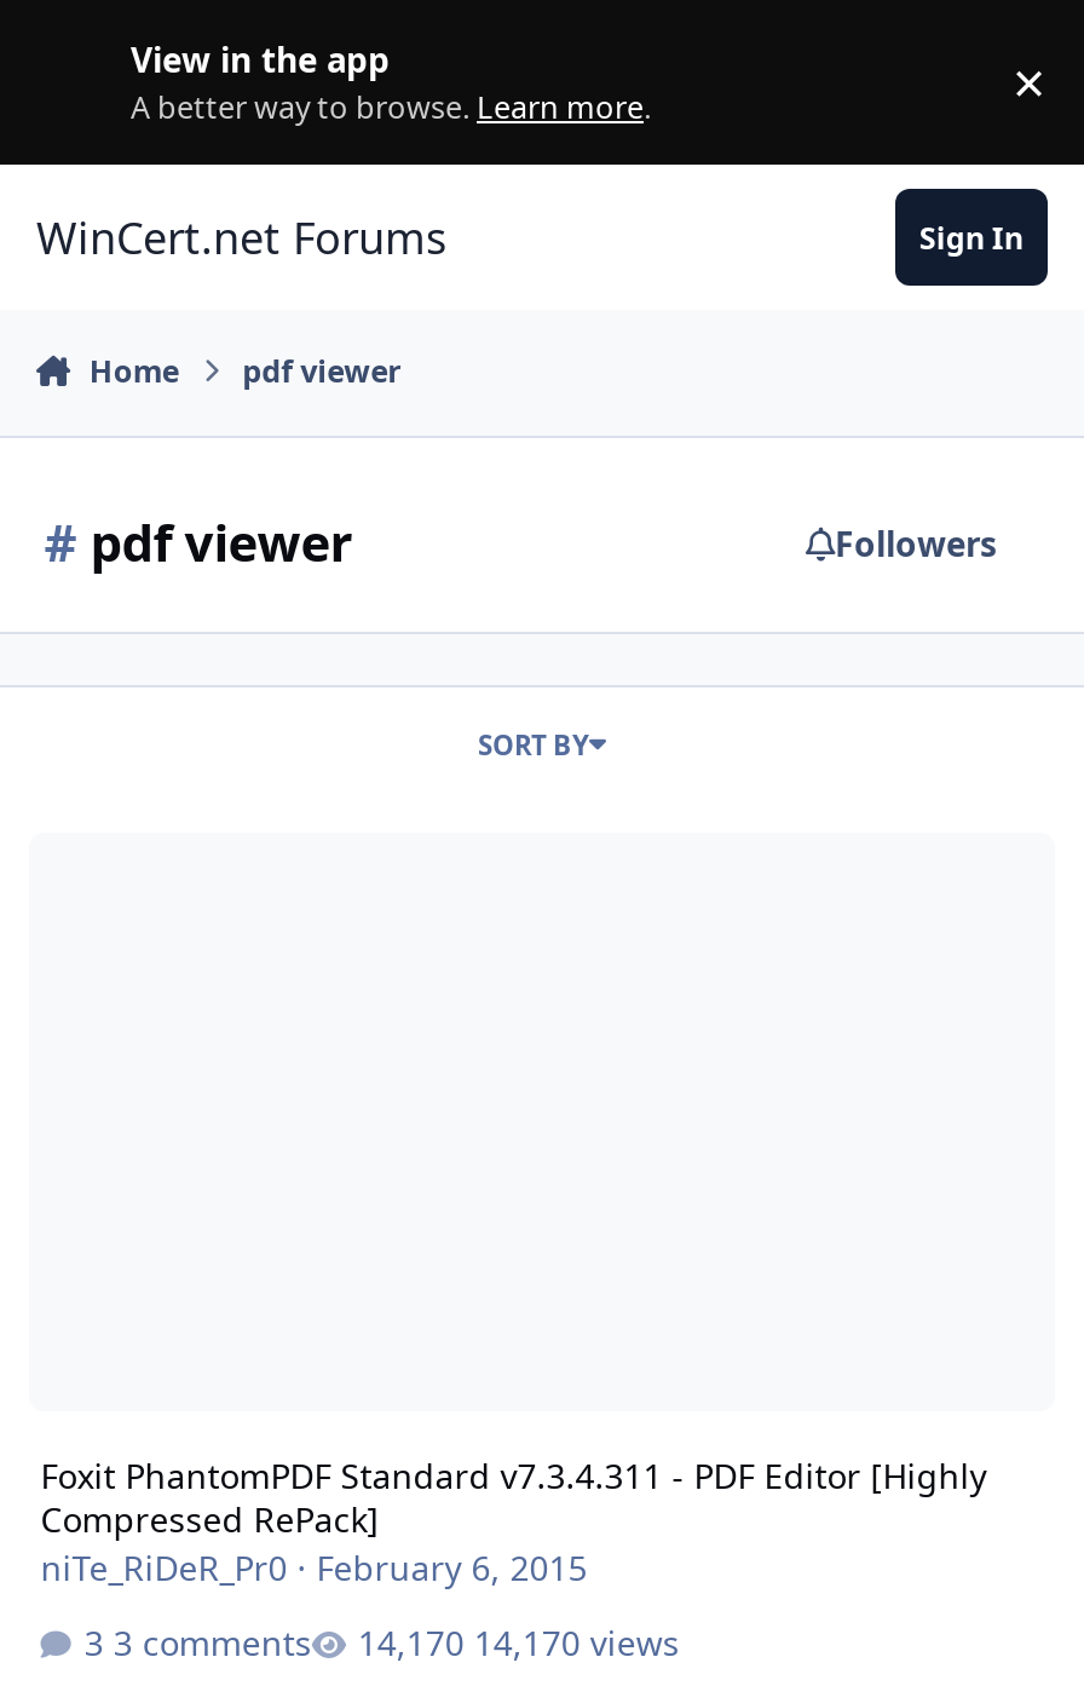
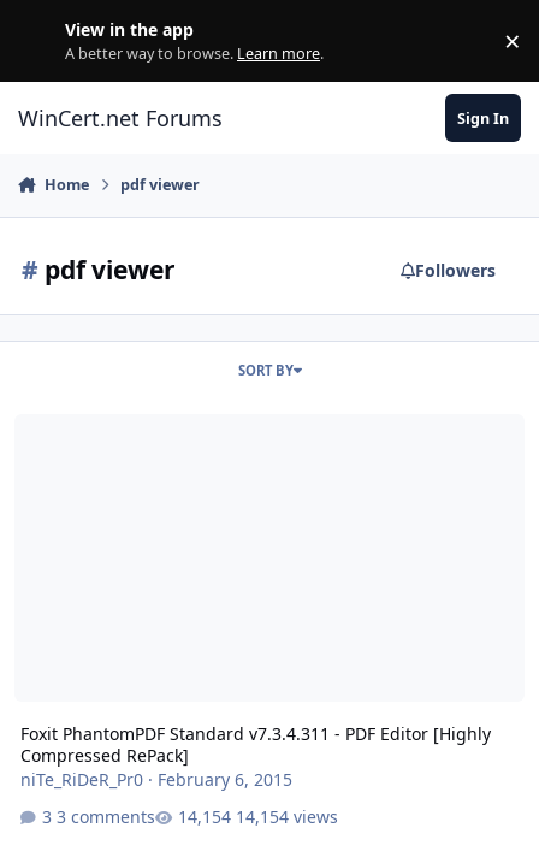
[474,1620,680,1666] 14,170 views -> [236,805,338,828] 14,154 views

